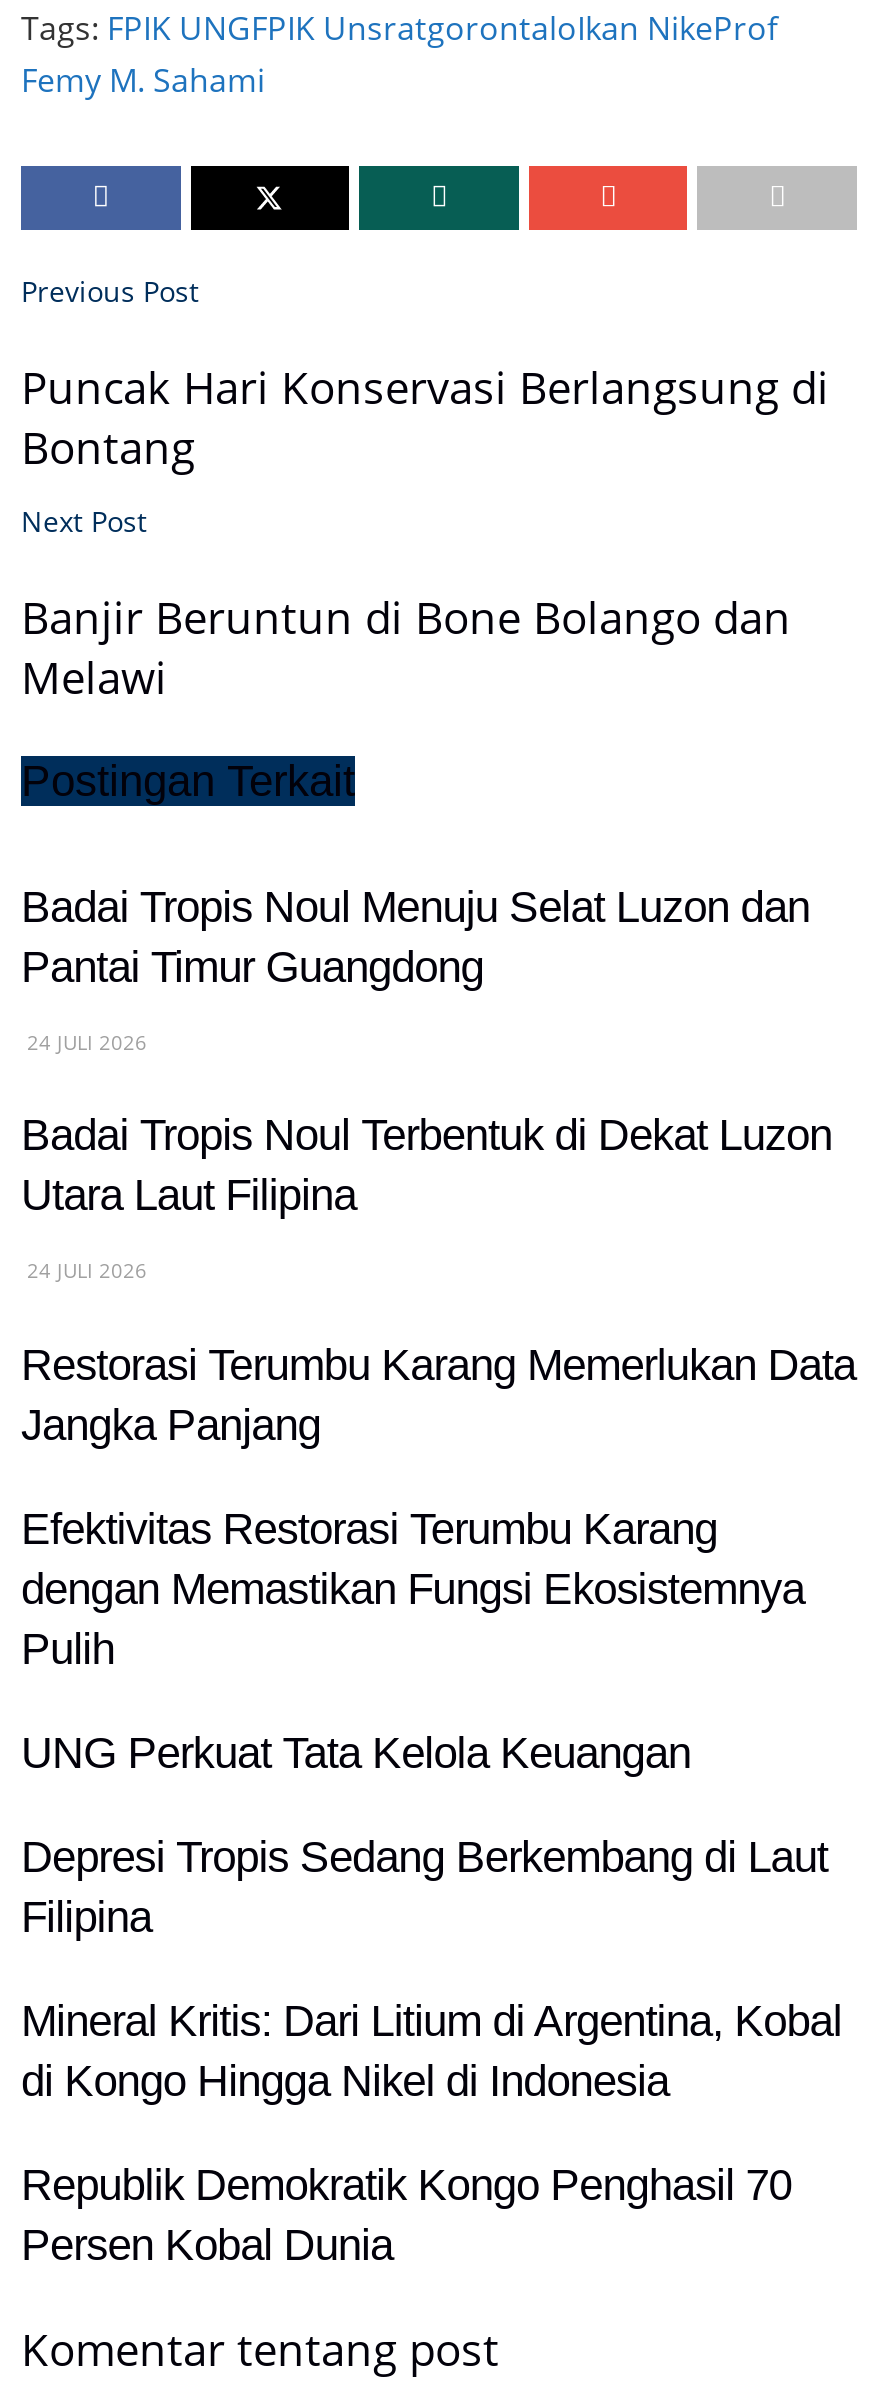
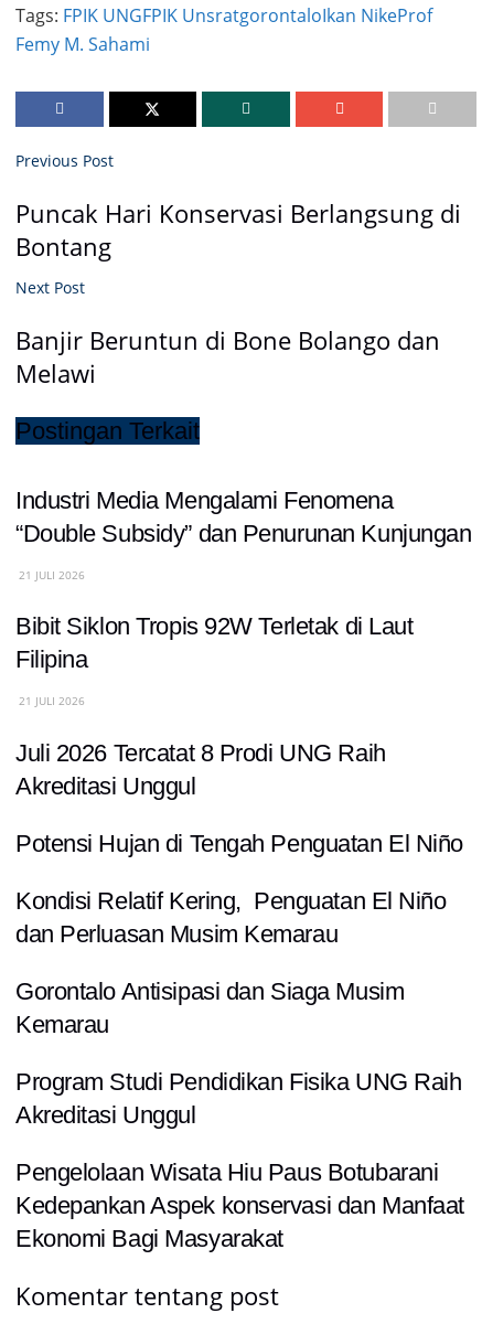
[21,881,856,1882] Badai Tropis Noul Menuju Selat Luzon dan | Pantai Timur Guangdong | 24 JULI 2026 | Badai Tropis Noul Terbentuk di Dekat Luzon | Utara Laut Filipina | 24 JULI 2026 | Restorasi Terumbu Karang Memerlukan Data | Jangka Panjang | Efektivitas Restorasi Terumbu Karang | dengan Memastikan Fungsi Ekosistemnya | Pulih | UNG Perkuat Tata Kelola Keuangan | Depresi Tropis Sedang Berkembang di Laut -> [15,486,472,640] Industri Media Mengalami Fenomena | “Double Subsidy” dan Penurunan Kunjungan | 21 JULI 2026 | Bibit Siklon Tropis 92W Terletak di Laut
moved [21,1892,152,1942] -> [15,646,88,674]: Filipina
[21,1996,842,2269] Mineral Kritis: Dari Litium di Argentina, Kobal | di Kongo Hingga Nikel di Indonesia | Republik Demokratik Kongo Penghasil 70 | Persen Kobal Dunia -> [15,693,464,1252] 21 JULI 2026 | Juli 2026 Tercatat 8 Prodi UNG Raih | Akreditasi Unggul | Potensi Hujan di Tengah Penguatan El Niño | Kondisi Relatif Kering, Penguatan El Niño | dan Perluasan Musim Kemarau | Gorontalo Antisipasi dan Siaga Musim | Kemarau | Program Studi Pendidikan Fisika UNG Raih | Akreditasi Unggul | Pengelolaan Wisata Hiu Paus Botubarani | Kedepankan Aspek konservasi dan Manfaat | Ekonomi Bagi Masyarakat

